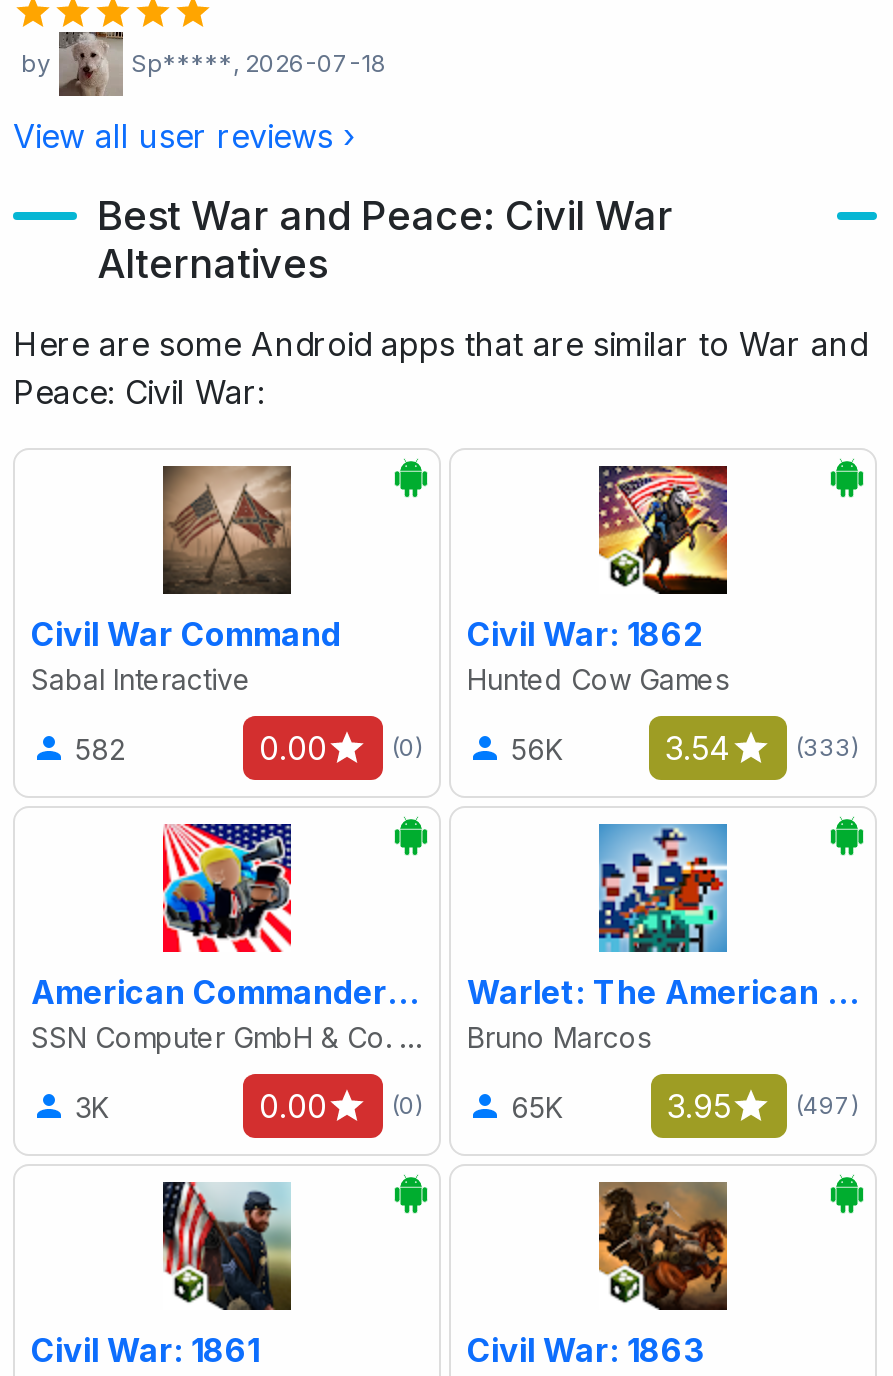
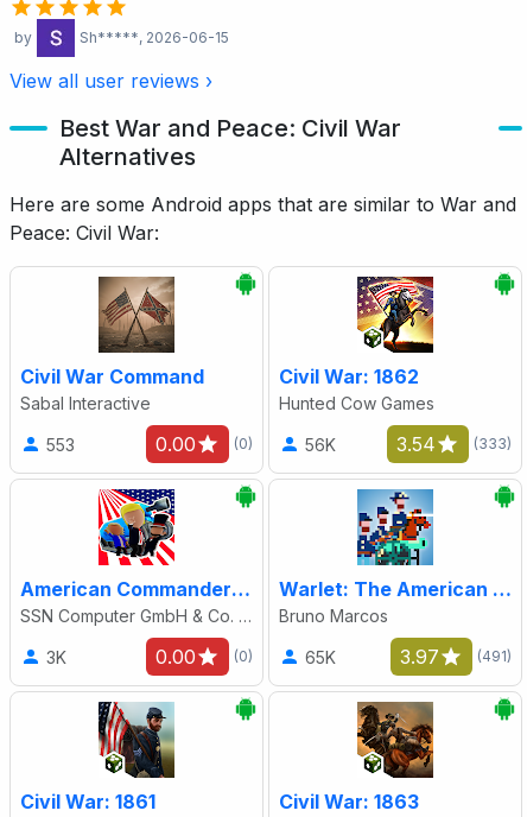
[57,30,387,98] [image] | Sp*****, 2026-07-18 -> [36,18,229,58] [image] | Sh*****, 2026-06-15
[75,731,125,765] 582 -> [46,434,75,454] 553
[667,1086,731,1126] 3.95 -> [400,645,439,669] 3.97
[795,1090,859,1120] (497) -> [477,647,512,665] (491)

